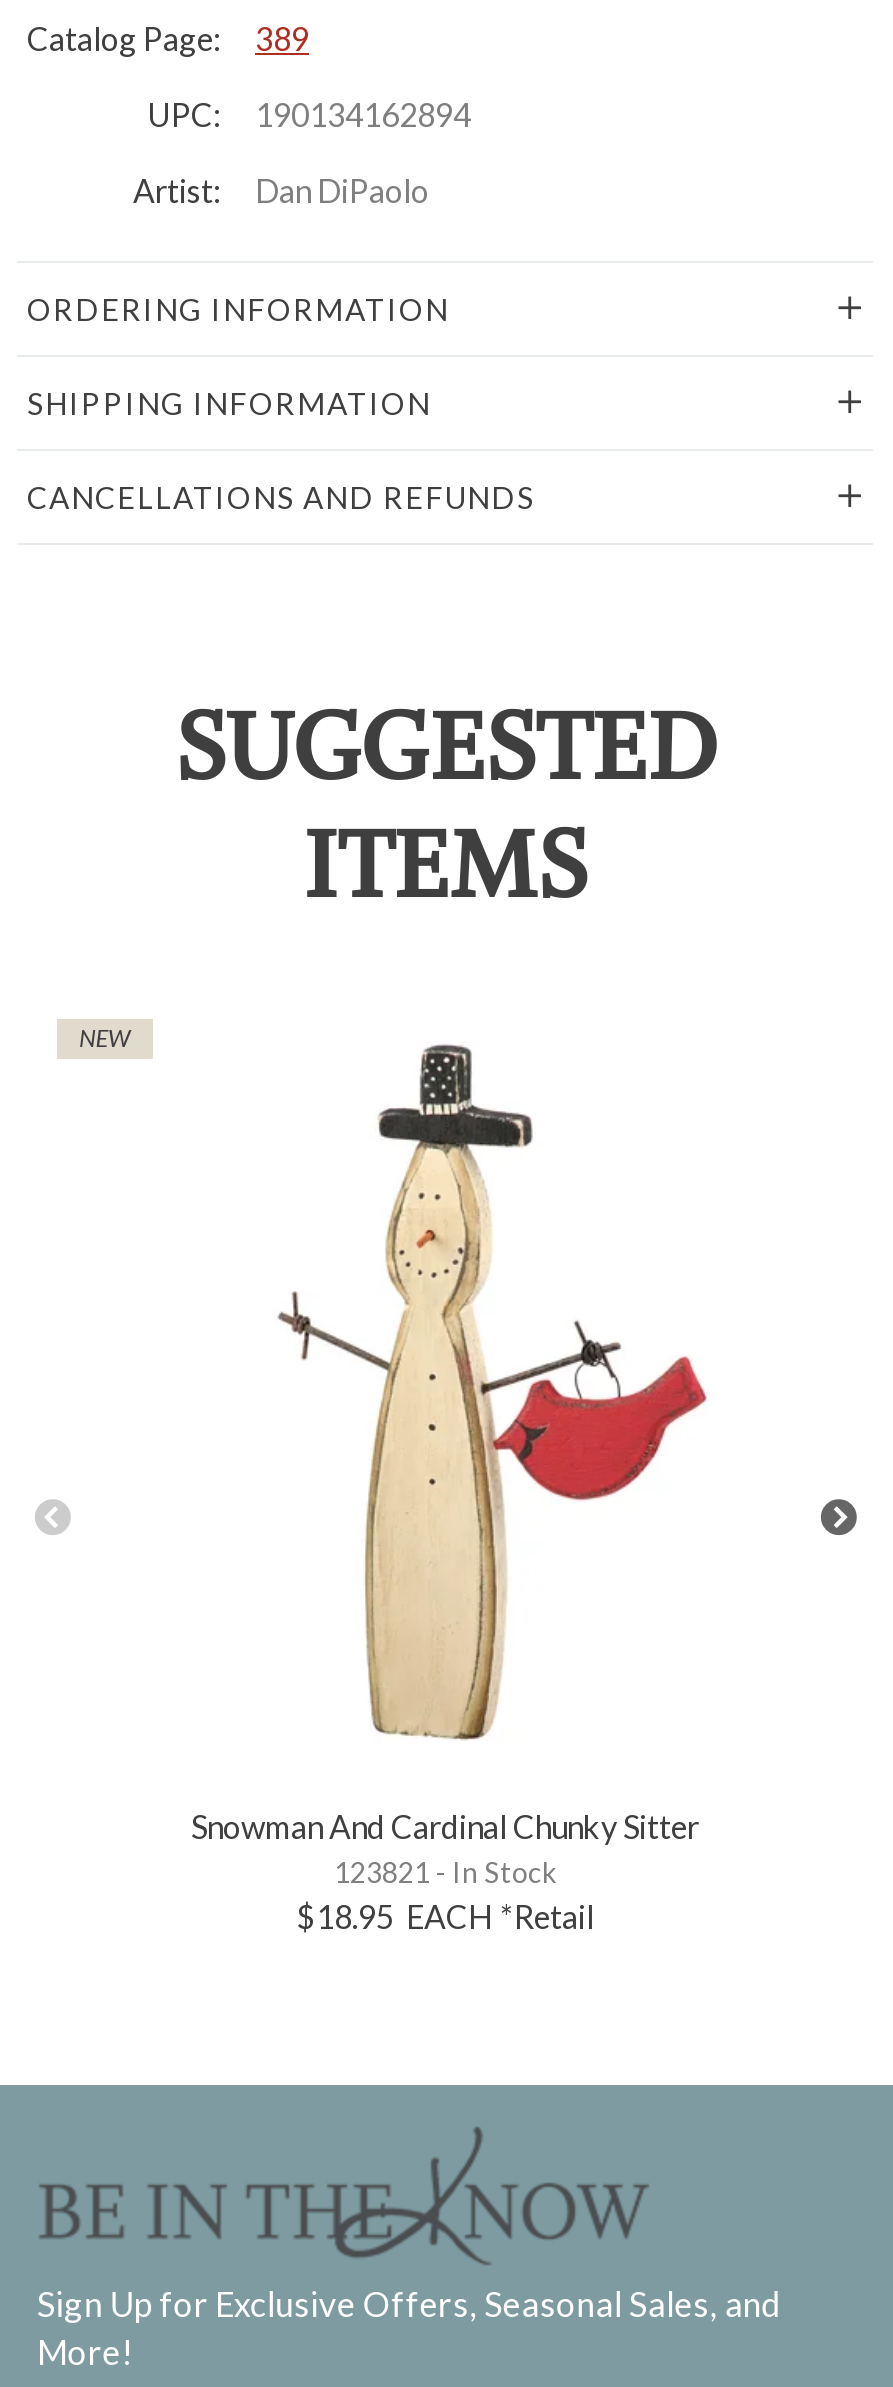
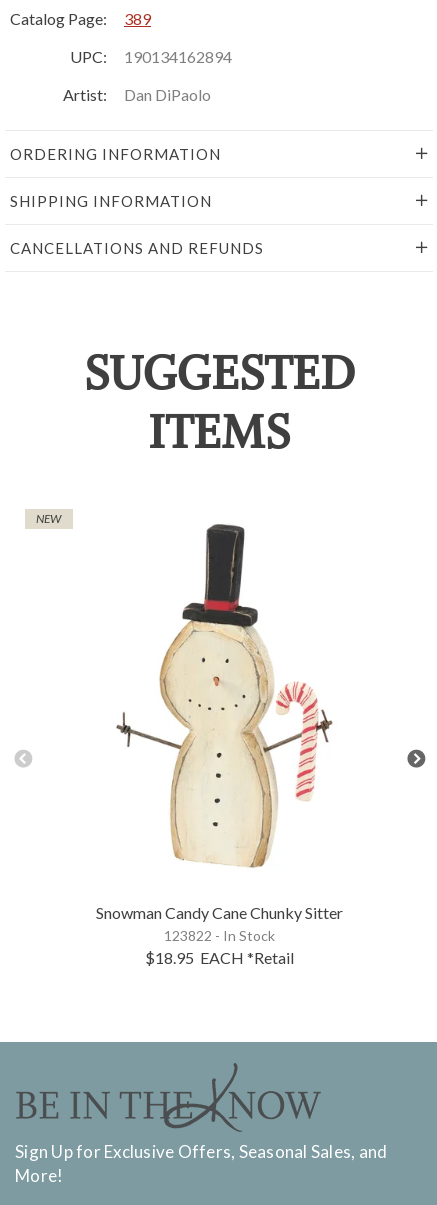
[191,1043,709,1845] [image] | Snowman And Cardinal Chunky Sitter -> [95,522,349,922] [image] | Snowman Candy Cane Chunky Sitter
[334,1855,556,1889] 123821 - In Stock -> [163,927,274,944] 123822 - In Stock

